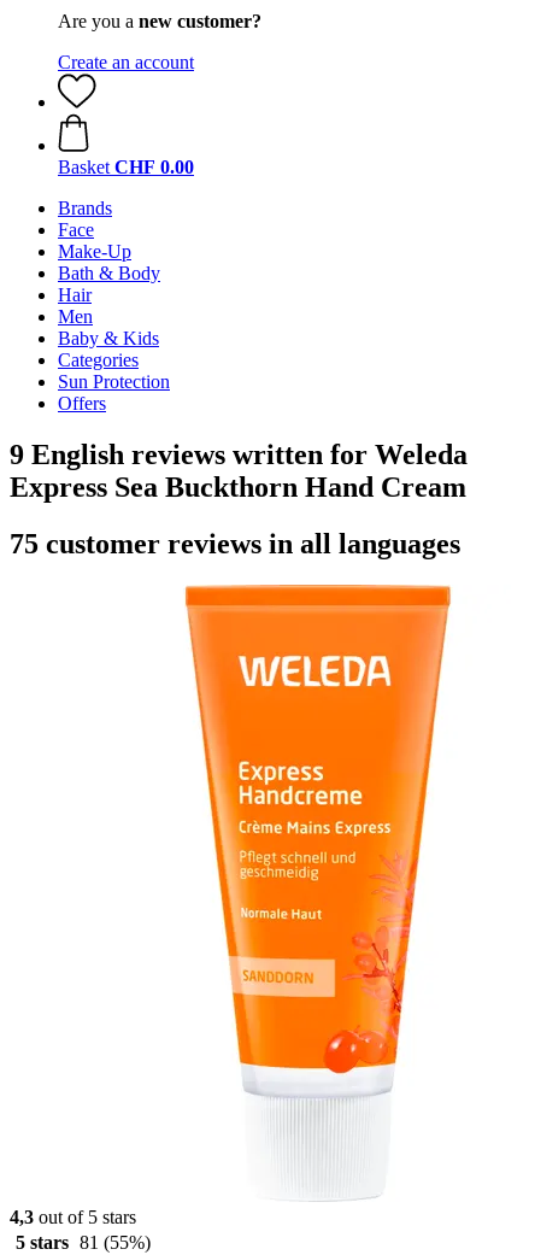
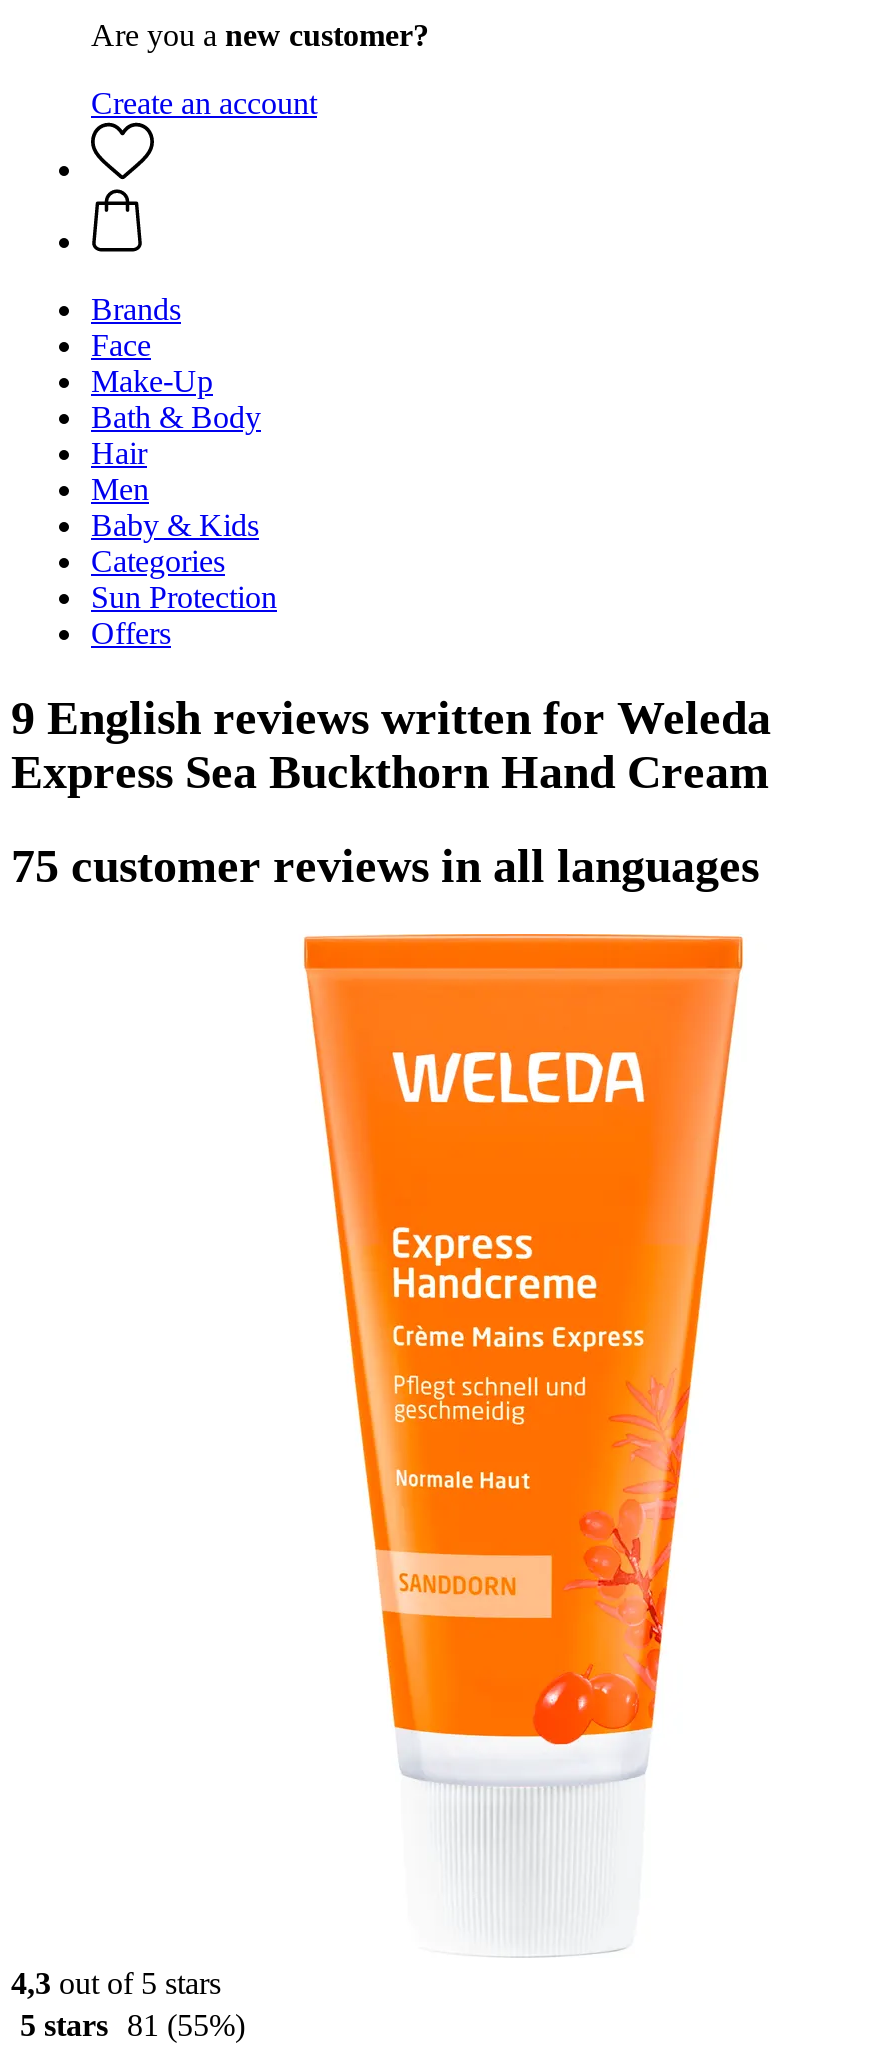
[58,157,194,177] Basket CHF 0.00 -> none

